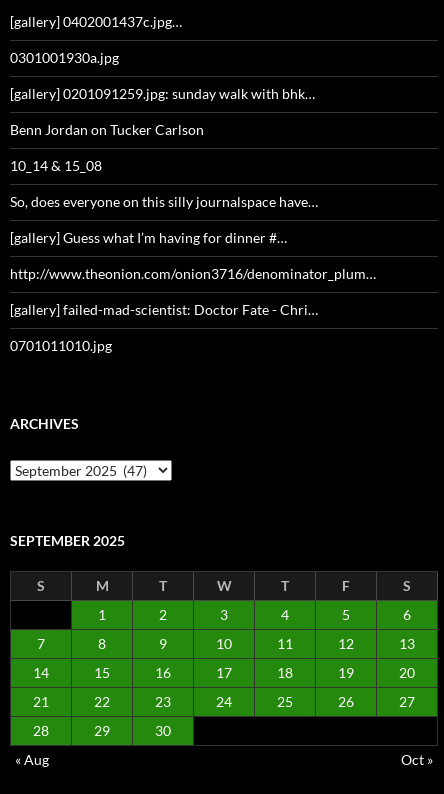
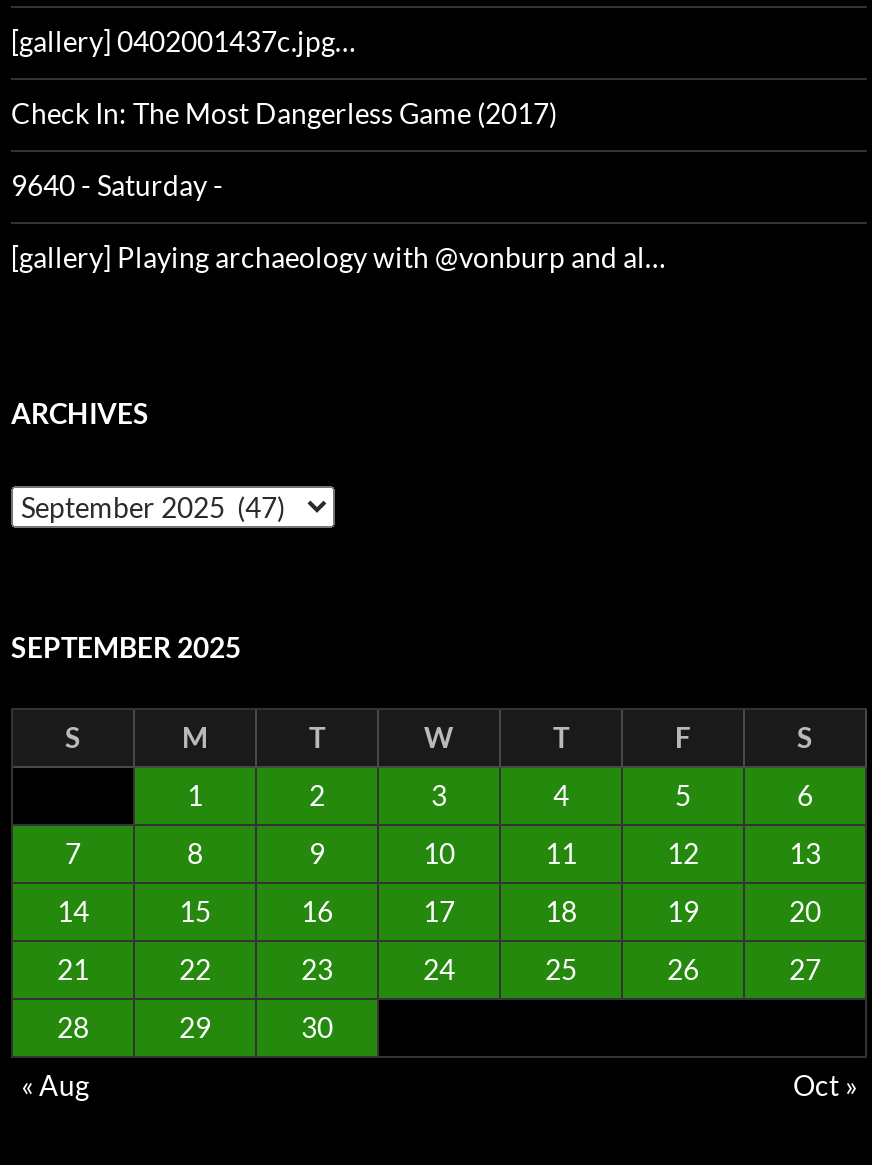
[10,49,376,354] 0301001930a.jpg | [gallery] 0201091259.jpg: sunday walk with bhk… | Benn Jordan on Tucker Carlson | 10_14 & 15_08 | So, does everyone on this silly journalspace have… | [gallery] Guess what I’m having for dinner #… | http://www.theonion.com/onion3716/denominator_plum… | [gallery] failed-mad-scientist: Doctor Fate - Chri… | 0701011010.jpg -> [11,97,665,275] Check In: The Most Dangerless Game (2017) | 9640 - Saturday - | [gallery] Playing archaeology with @vonburp and al…

